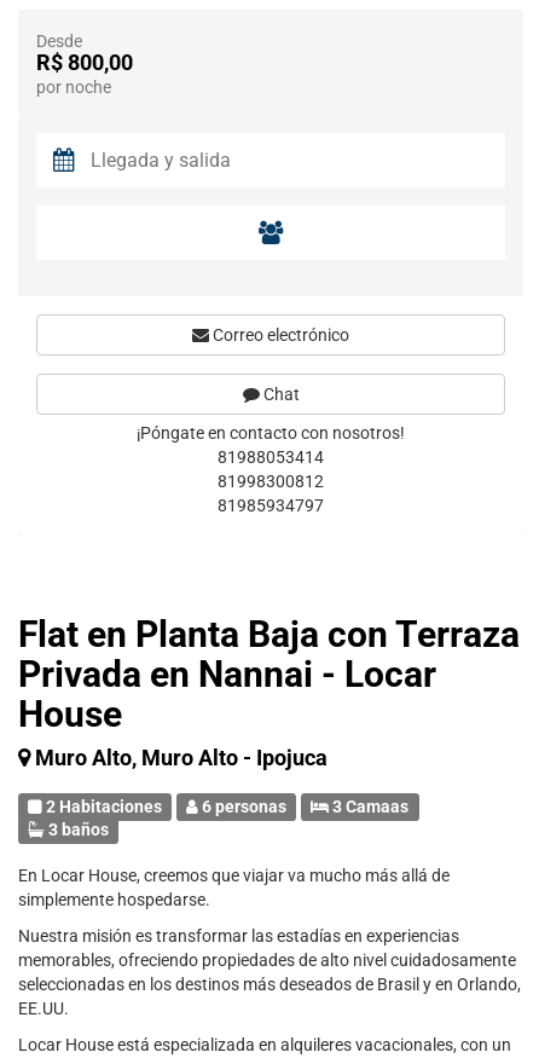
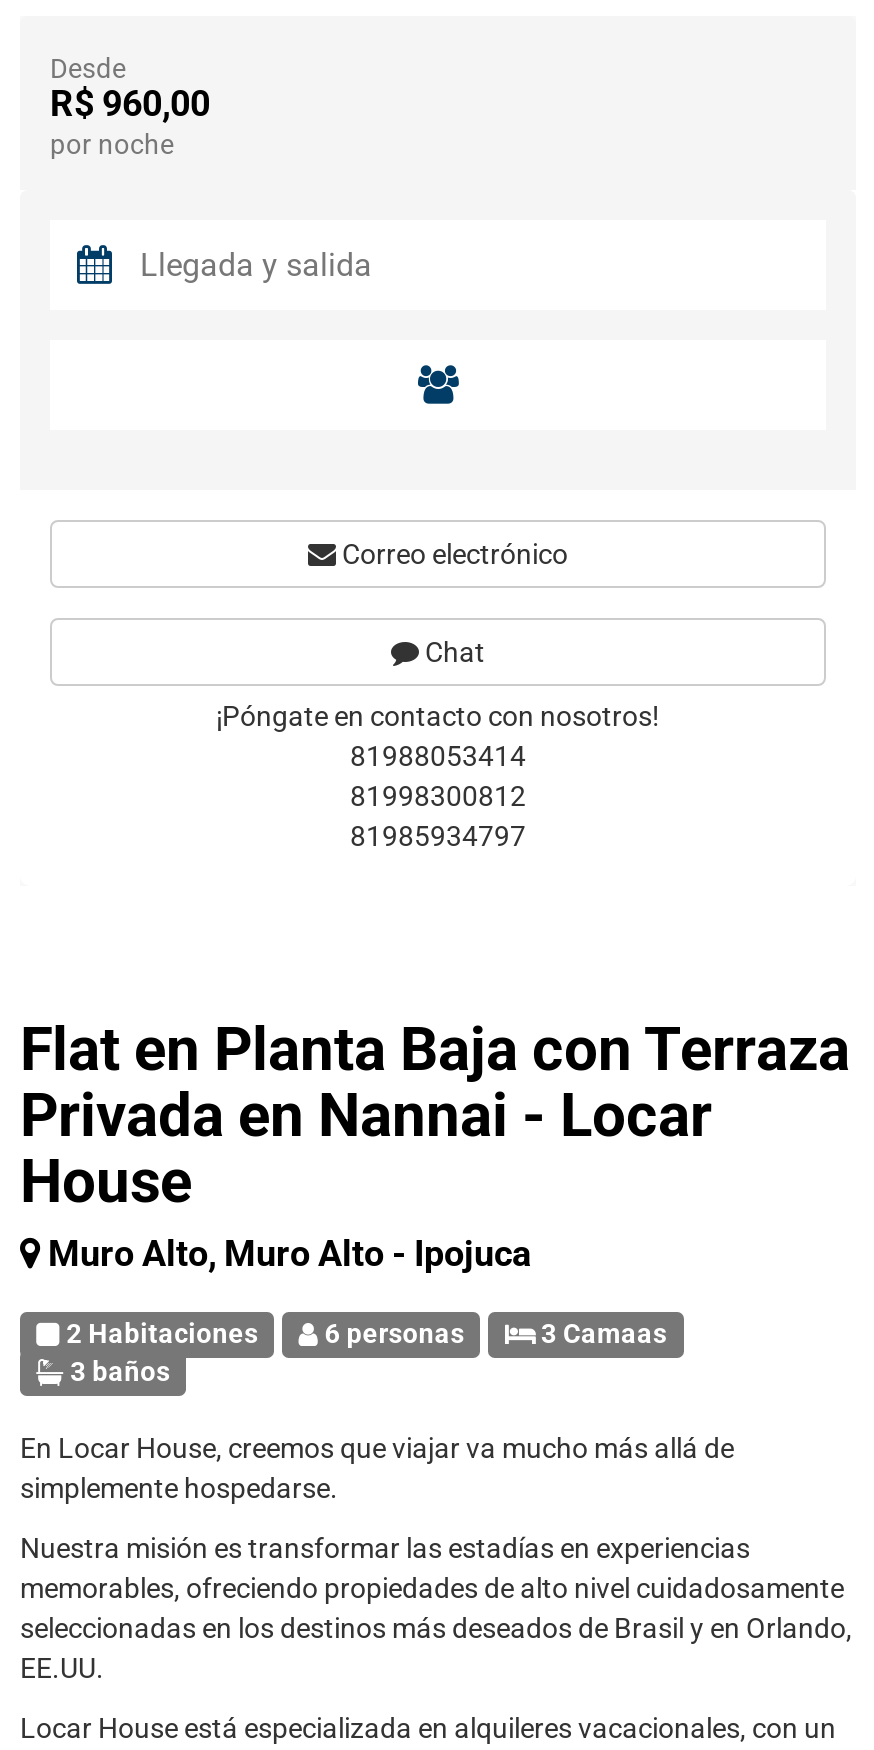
[36,50,133,75] R$ 800,00 -> [50,82,210,124] R$ 960,00

